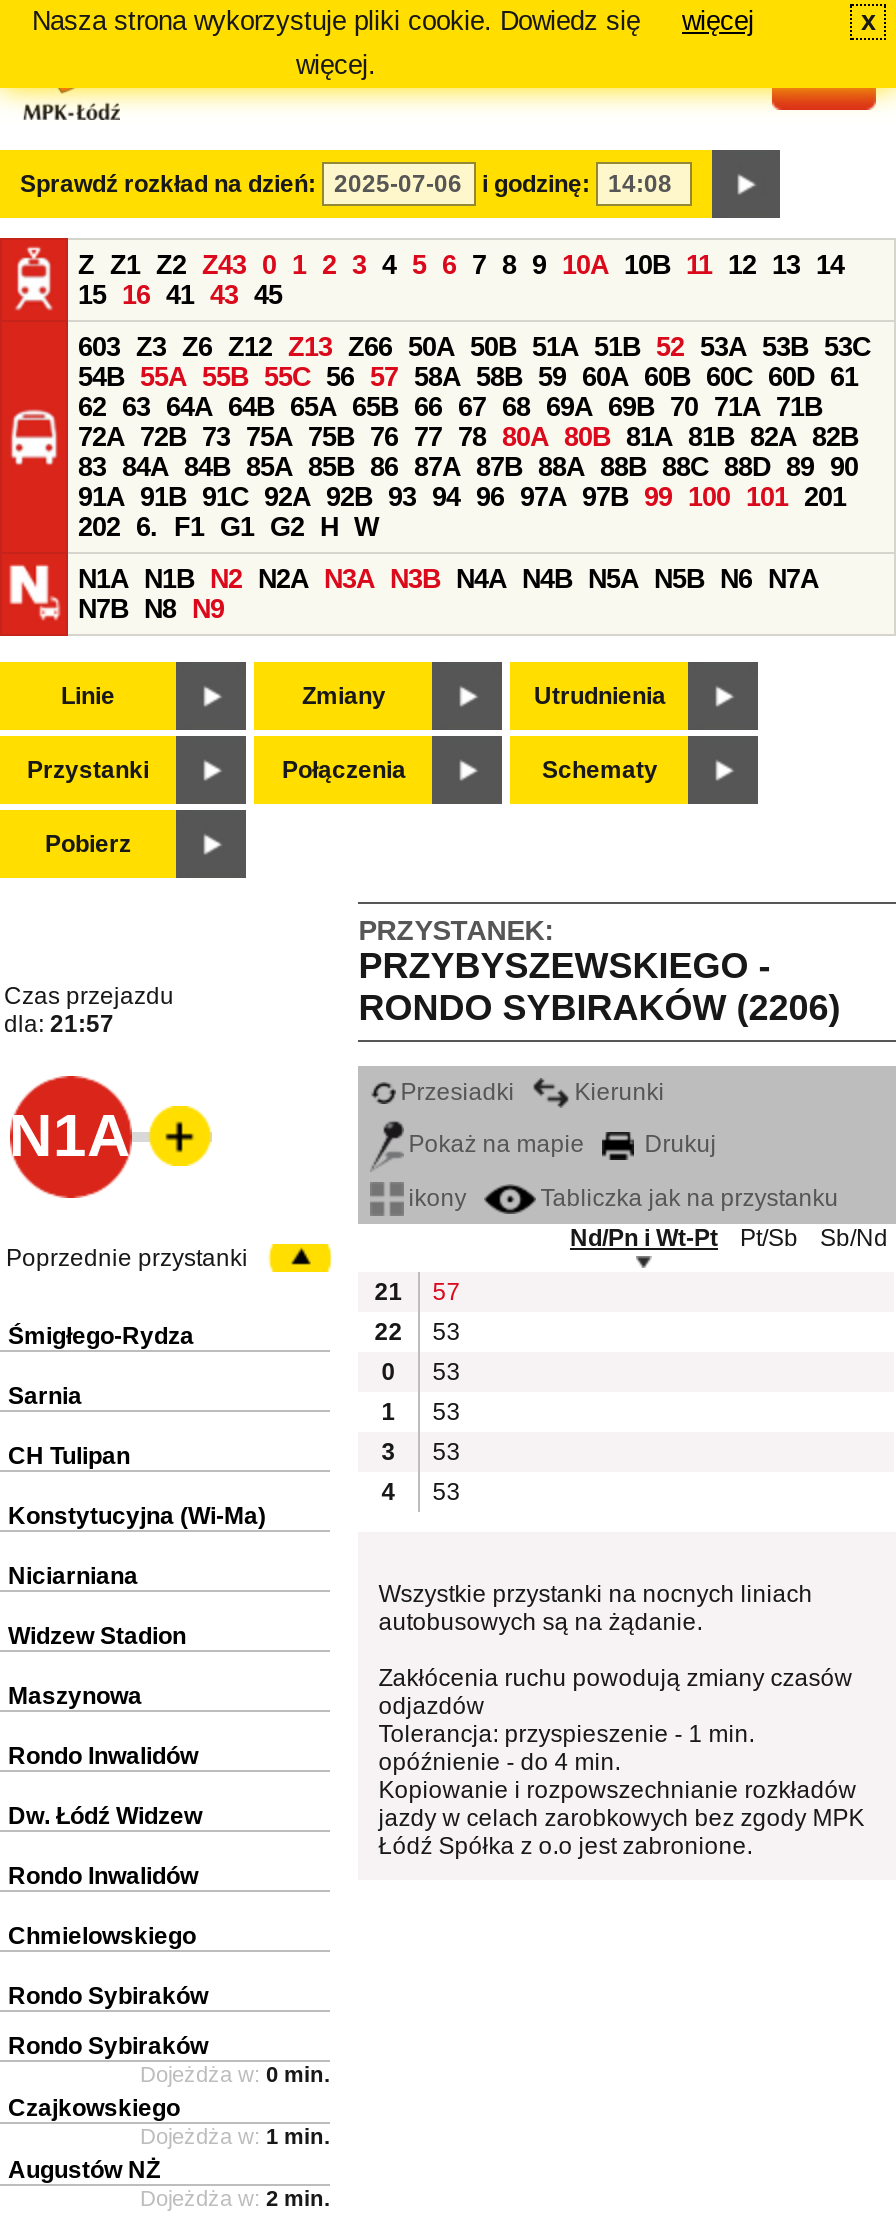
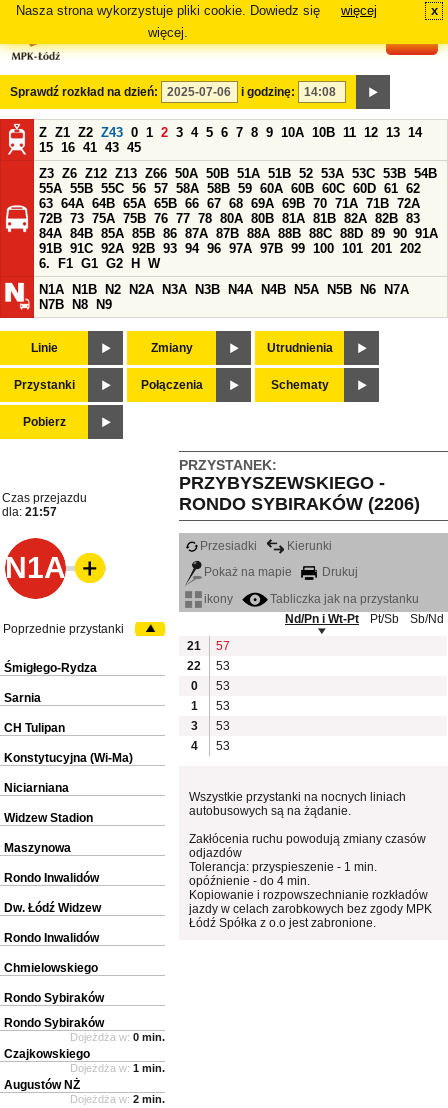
[78,332,870,542] 603 Z3 Z6 Z12 Z13 Z66 50A 50B 51A 51B 52 53A 53B 53C | 54B 55A 55B 55C 56 57 58A 58B 59 60A 60B 60C 60D 61 | 62 63 64A 64B 65A 65B 66 67 68 69A 69B 70 71A 71B | 72A 72B 73 75A 75B 76 77 78 80A 80B 81A 81B 82A 82B | 83 84A 84B 85A 85B 86 87A 87B 88A 88B 88C 88D 89 90 | 91A 91B 91C 92A 92B 93 94 96 97A 97B 99 100 101 201 | 202 6. F1 G1 G2 H W -> [39,166,438,271] Z3 Z6 Z12 Z13 Z66 50A 50B 51A 51B 52 53A 53C 53B 54B | 55A 55B 55C 56 57 58A 58B 59 60A 60B 60C 60D 61 62 | 63 64A 64B 65A 65B 66 67 68 69A 69B 70 71A 71B 72A | 72B 73 75A 75B 76 77 78 80A 80B 81A 81B 82A 82B 83 | 84A 84B 85A 85B 86 87A 87B 88A 88B 88C 88D 89 90 91A | 91B 91C 92A 92B 93 94 96 97A 97B 99 100 101 201 202 | 6. F1 G1 G2 H W

